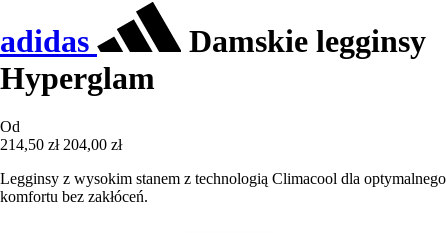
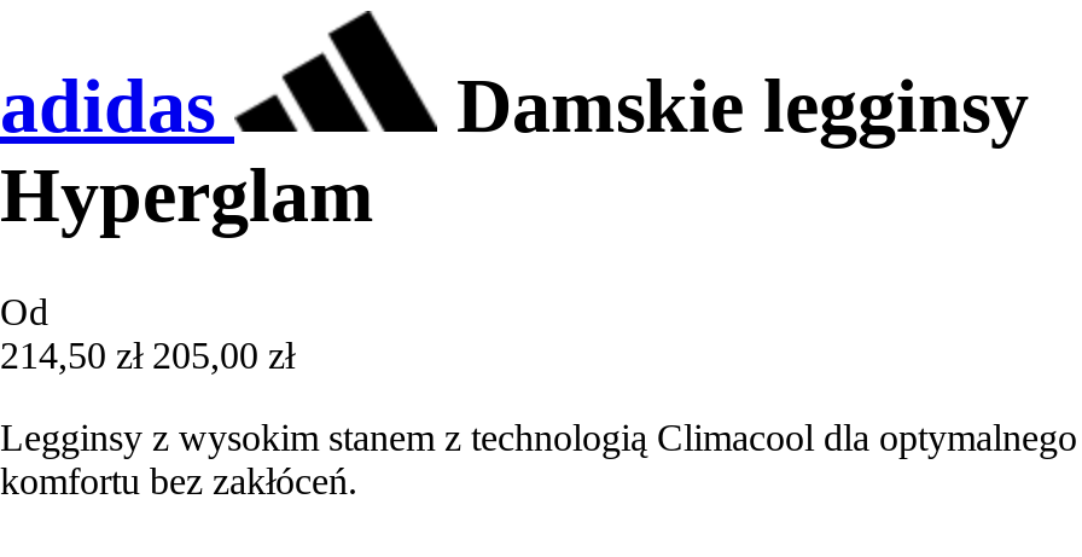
[0,136,122,153] 214,50 zł 204,00 zł -> [0,336,295,377] 214,50 zł 205,00 zł

